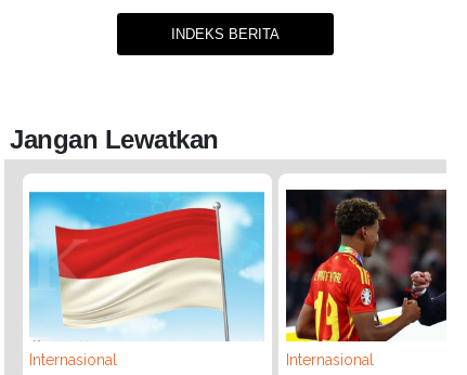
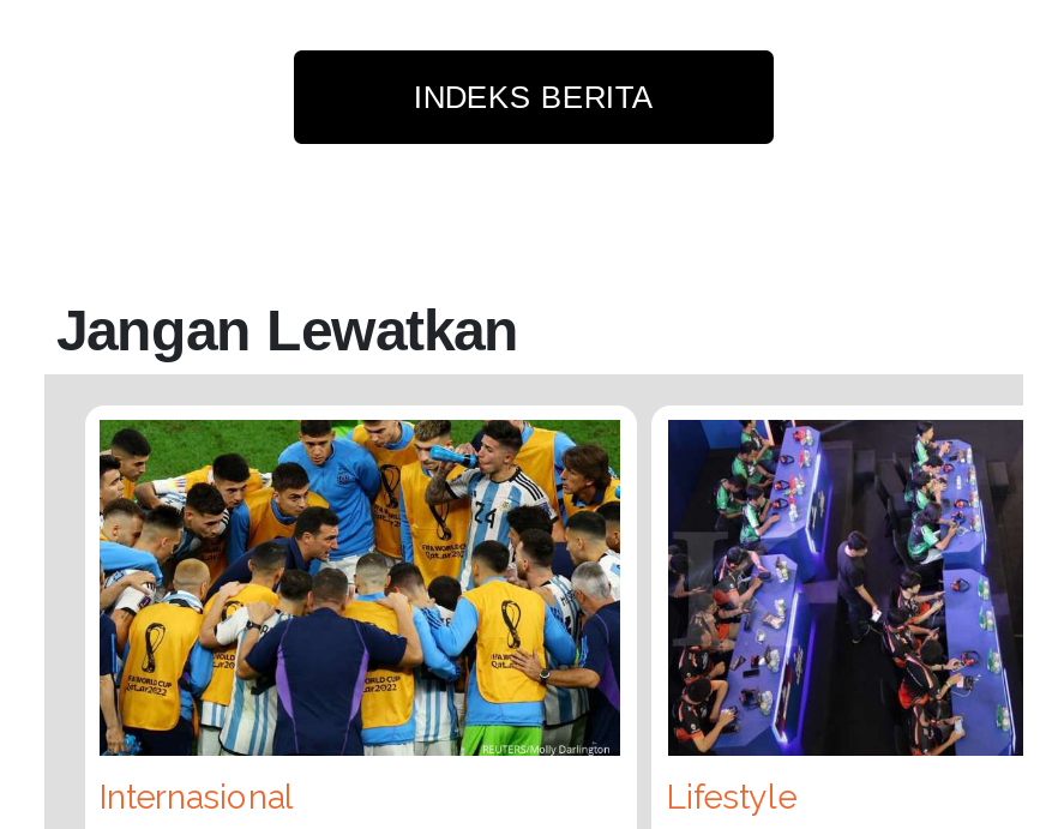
[28,189,373,368] [image] | Internasional -> [97,417,796,817] [image] | Lifestyle
[285,189,446,341] [image] -> [666,417,1026,758] [image]

